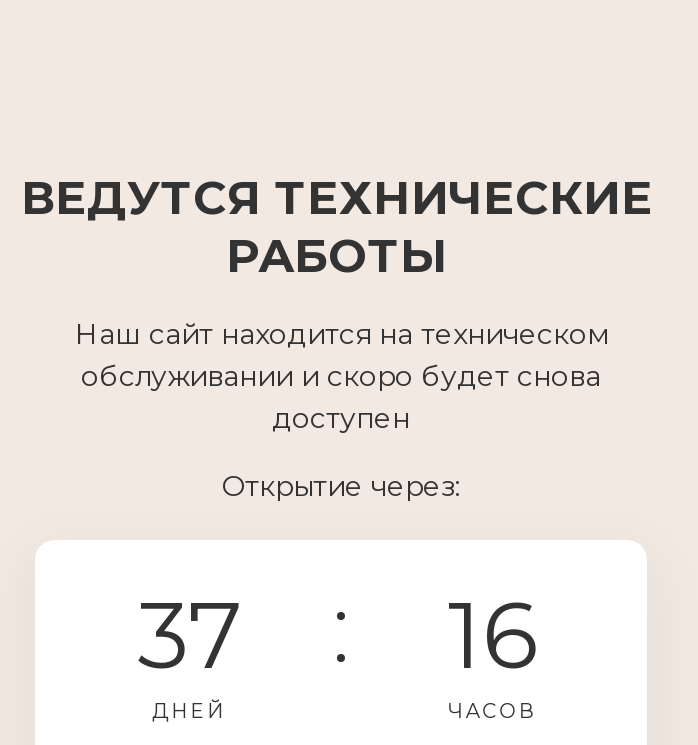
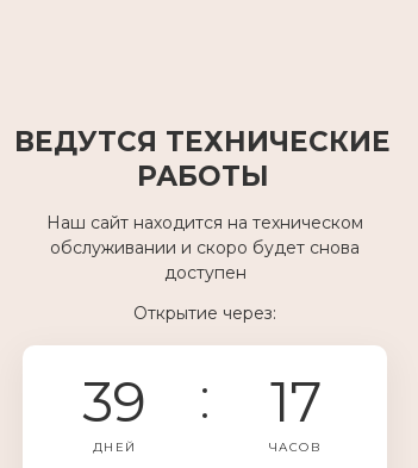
[138,578,240,692] 37 -> [82,368,146,436] 39
[448,578,538,692] 16 -> [270,368,321,436] 17

